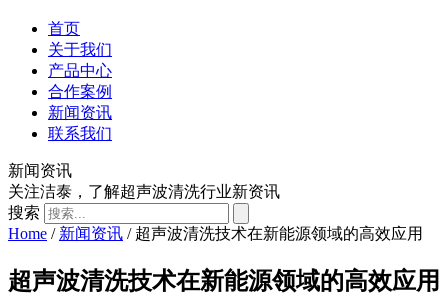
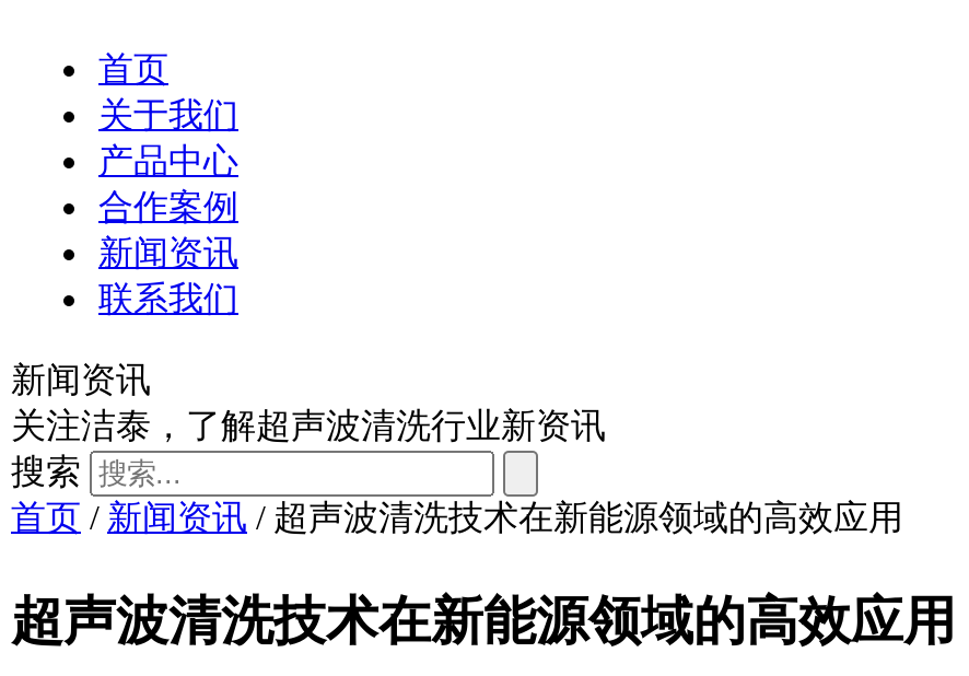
[8,225,423,242] Home /新闻资讯/ 超声波清洗技术在新能源领域的高效应用 -> [11,499,903,536] 首页/新闻资讯/ 超声波清洗技术在新能源领域的高效应用

